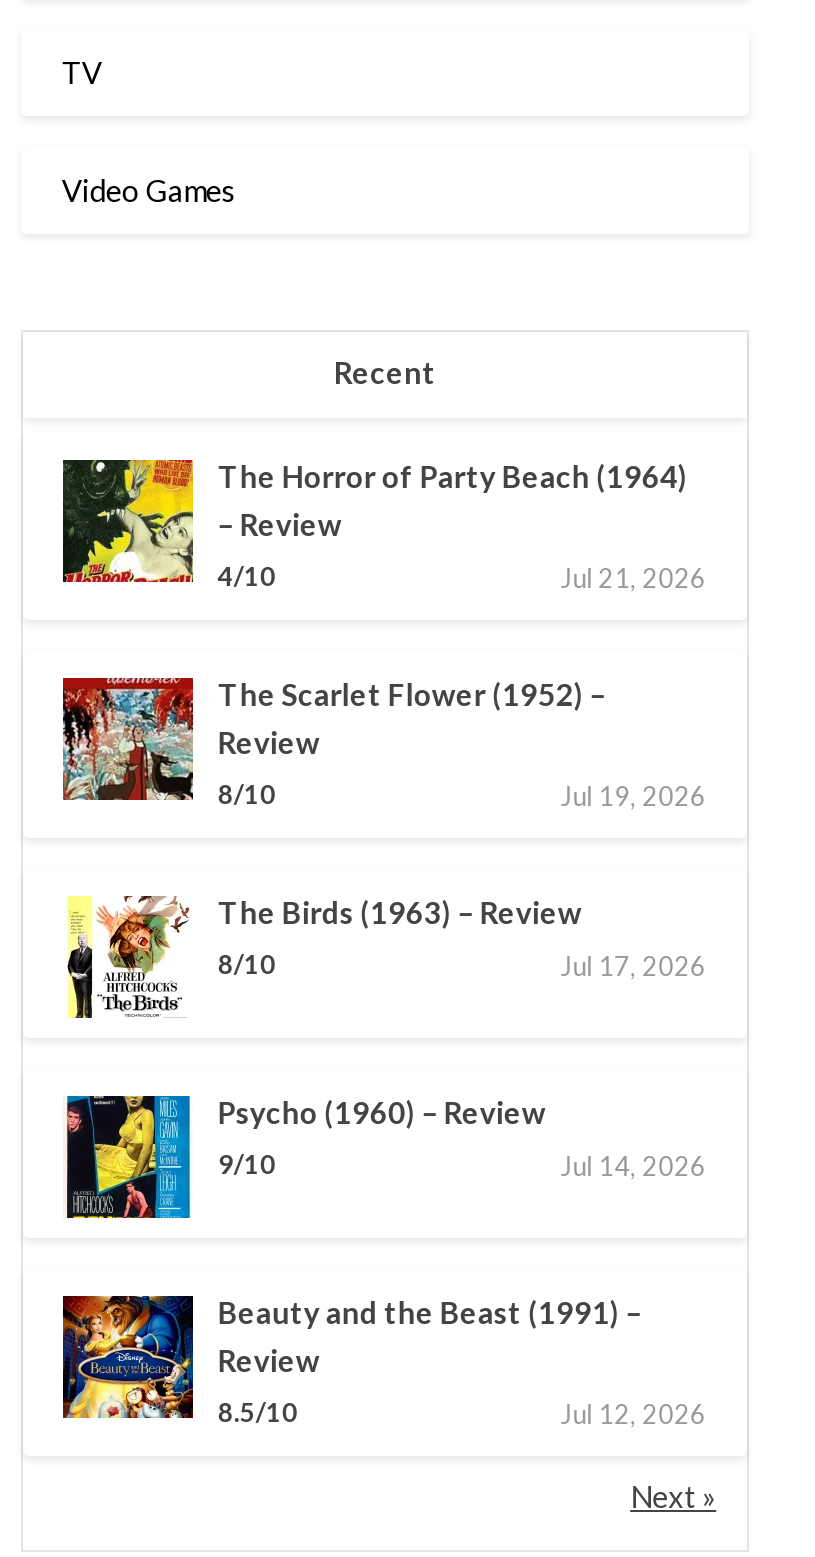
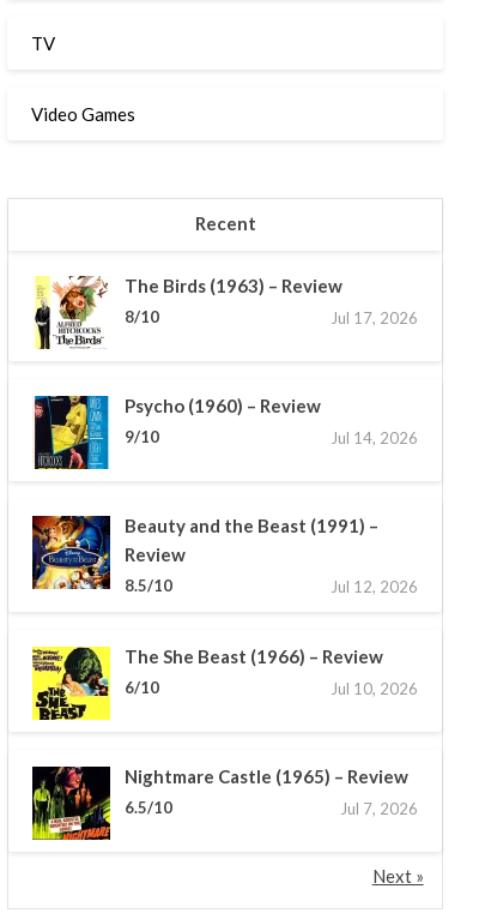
[61,458,706,813] [image] | The Horror of Party Beach (1964) | – Review | 4/10 | Jul 21, 2026 | The Scarlet Flower (1952) – | Review | 8/10 | Jul 19, 2026 -> none
[61,676,189,802] [image] -> none
moved [65,892,706,1431] -> [34,274,417,597]: [image] | The Birds (1963) – Review | 8/10 | ... | 8.5/10 | Jul 12, 2026
none -> [31,645,417,721] [image] | The She Beast (1966) – Review | 6/10 | Jul 10, 2026
none -> [31,765,417,841] [image] | Nightmare Castle (1965) – Review | 6.5/10 | Jul 7, 2026

